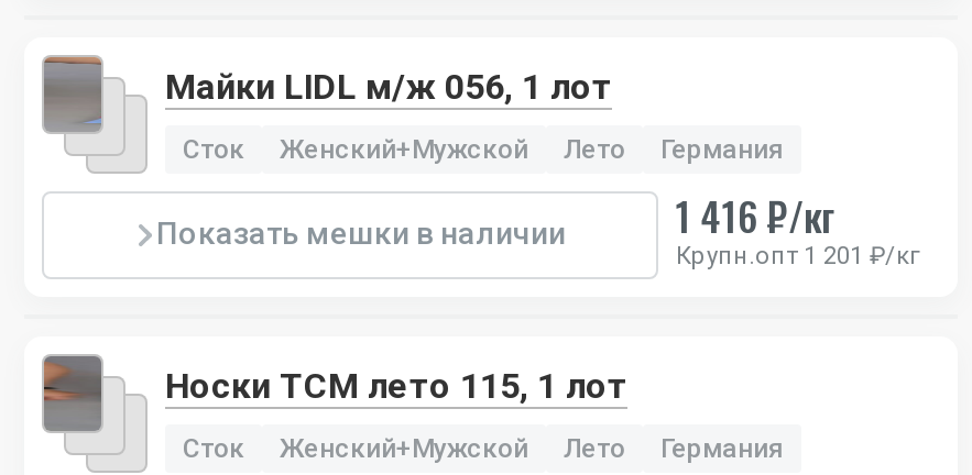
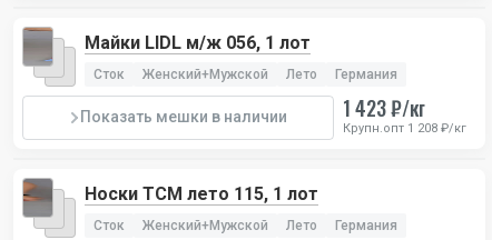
[676,186,834,243] 1 416 ₽/кг -> [343,93,425,122] 1 423 ₽/кг
[676,241,920,270] Крупн.опт 1 201 ₽/кг -> [343,121,466,135] Крупн.опт 1 208 ₽/кг

